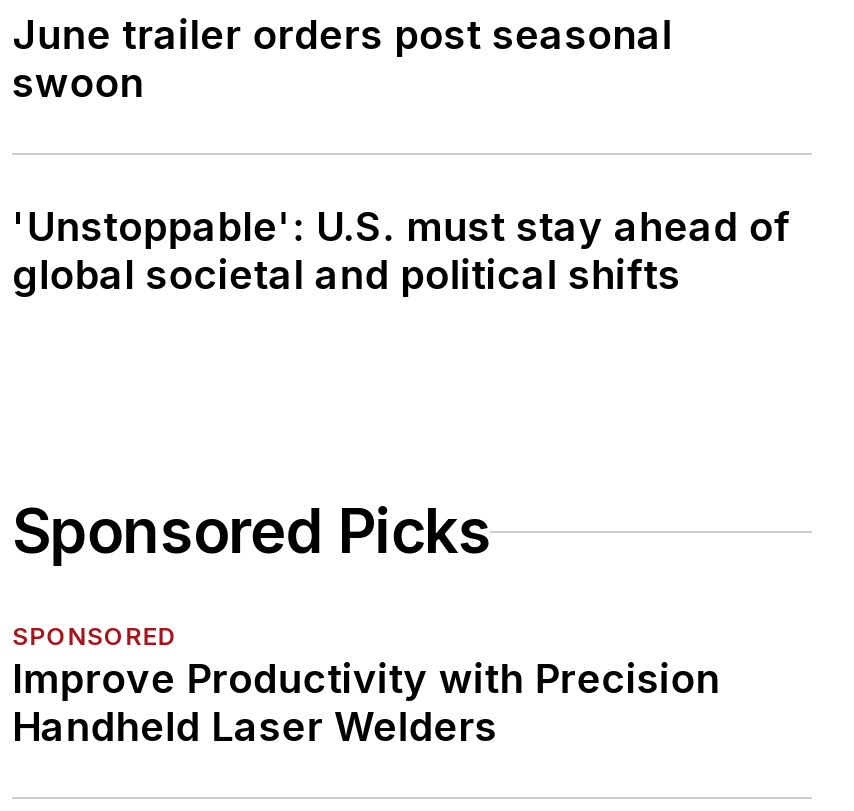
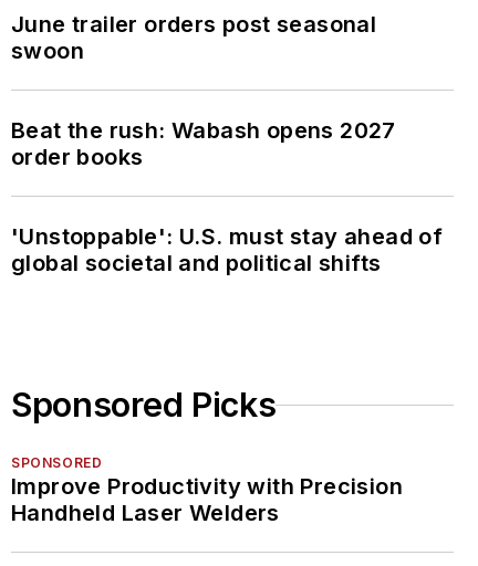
none -> [11,117,396,170] Beat the rush: Wabash opens 2027 | order books

